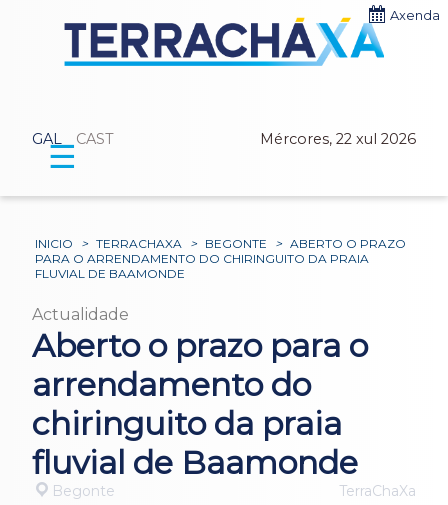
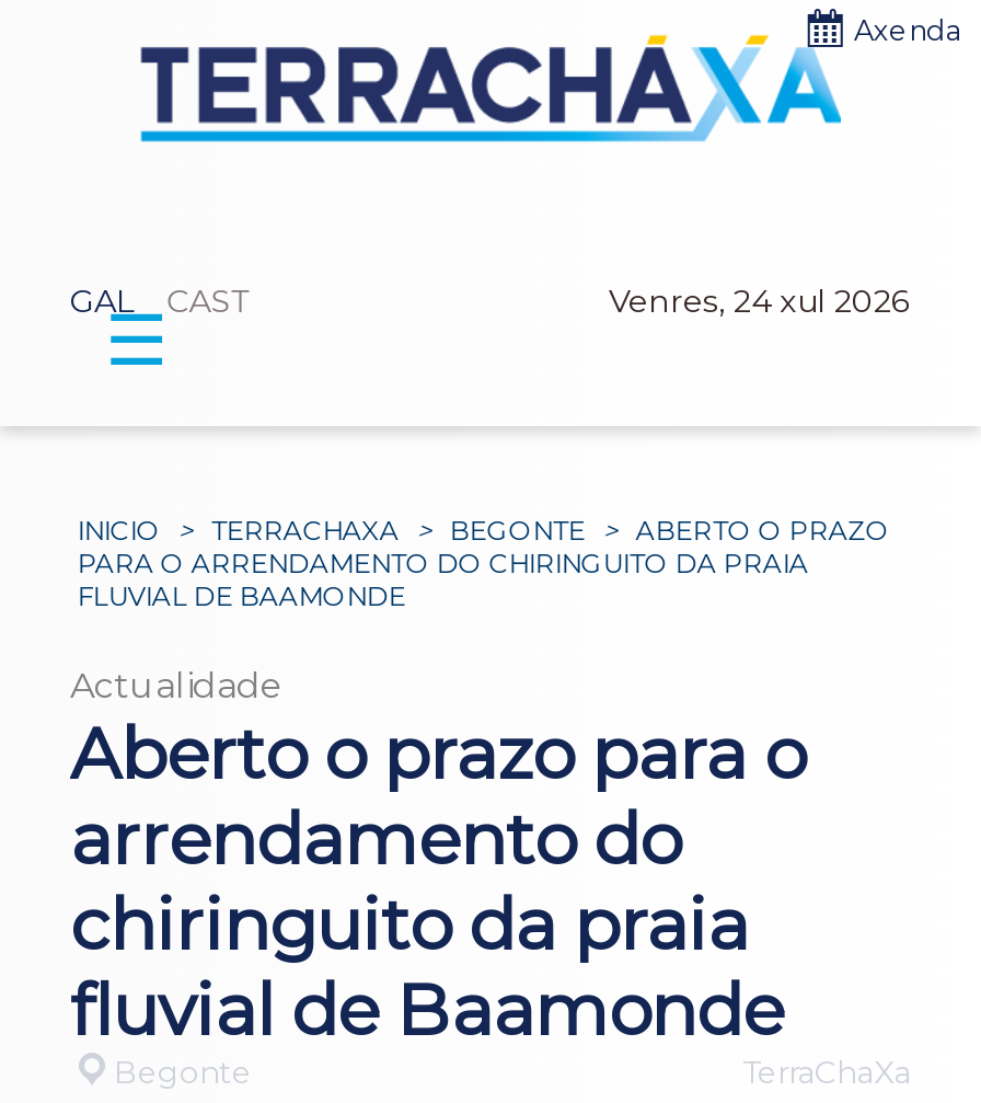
[260,130,416,148] Mércores, 22 xul 2026 -> [609,282,911,321] Venres, 24 xul 2026

